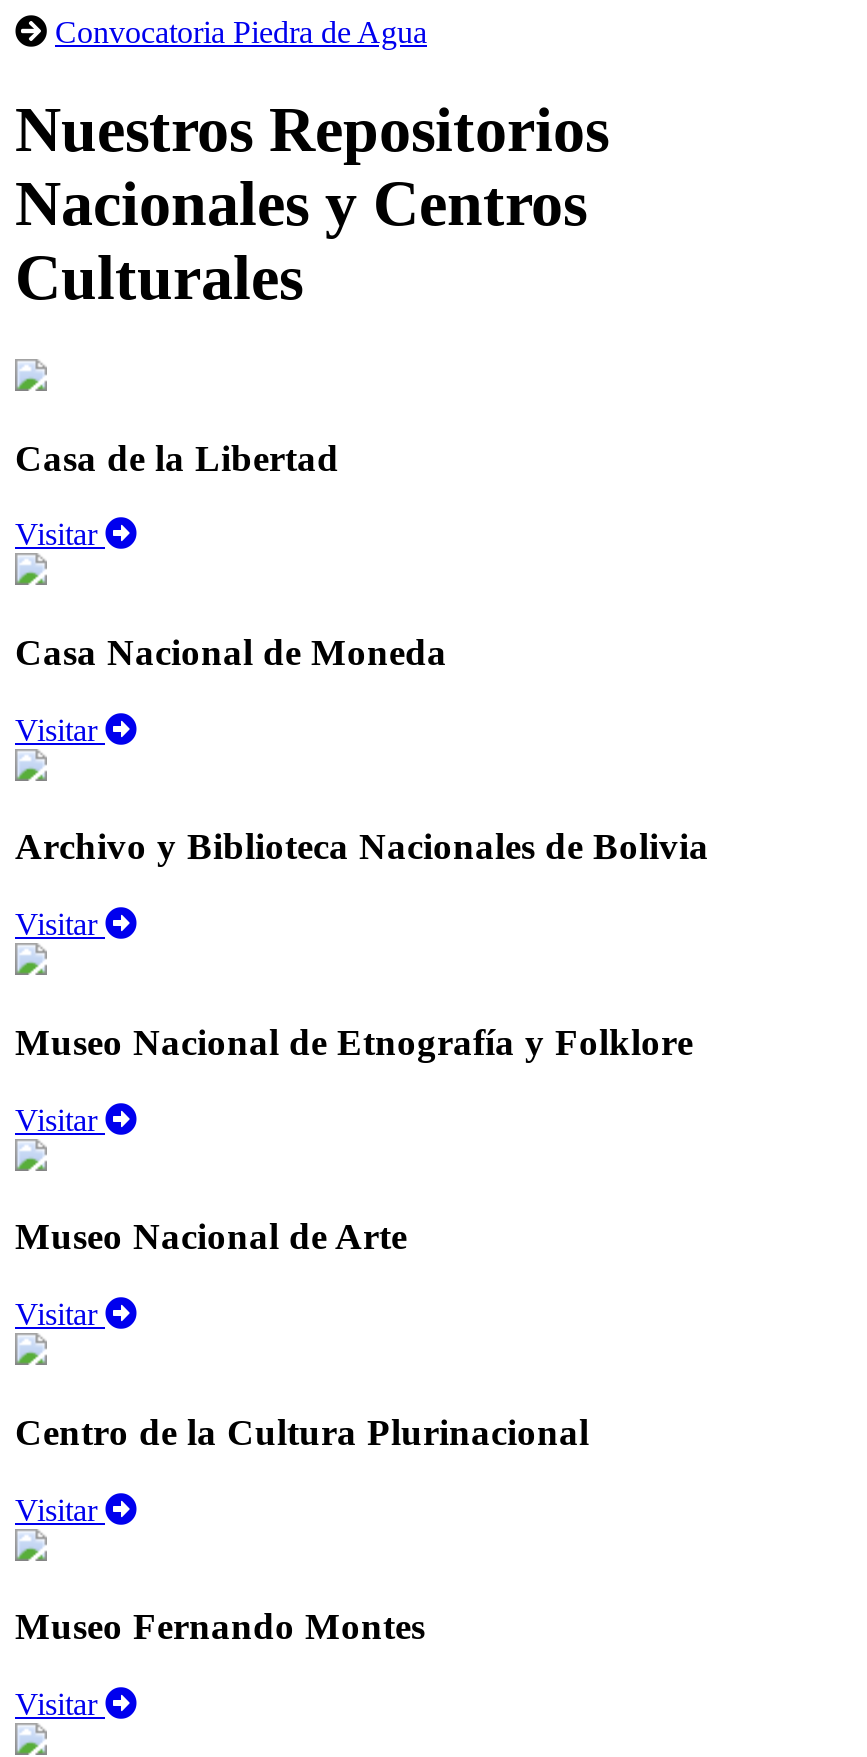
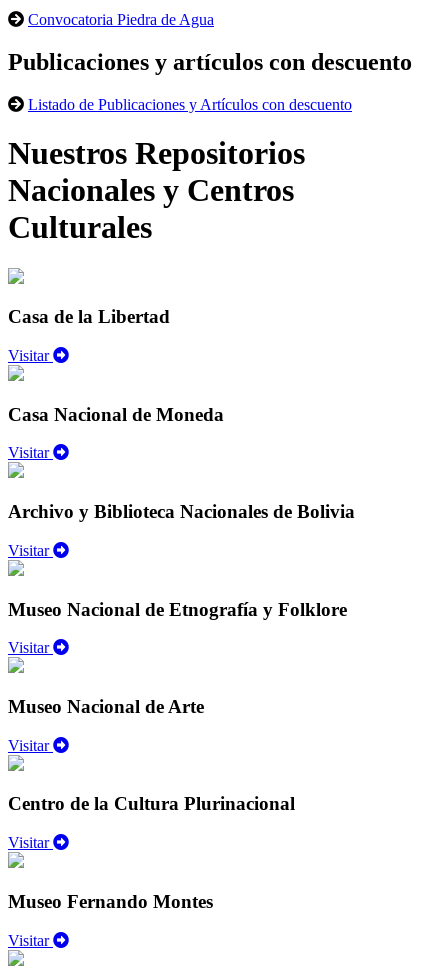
none -> [8,49,412,113] Publicaciones y artículos con descuento | Listado de Publicaciones y Artículos con descuento

